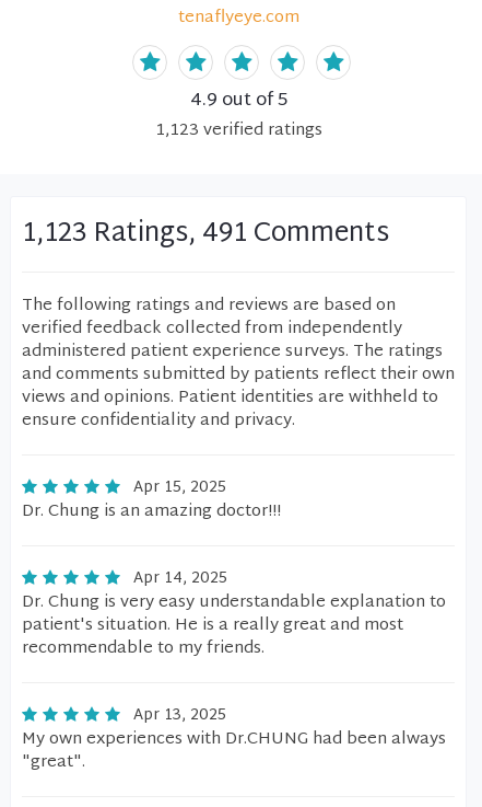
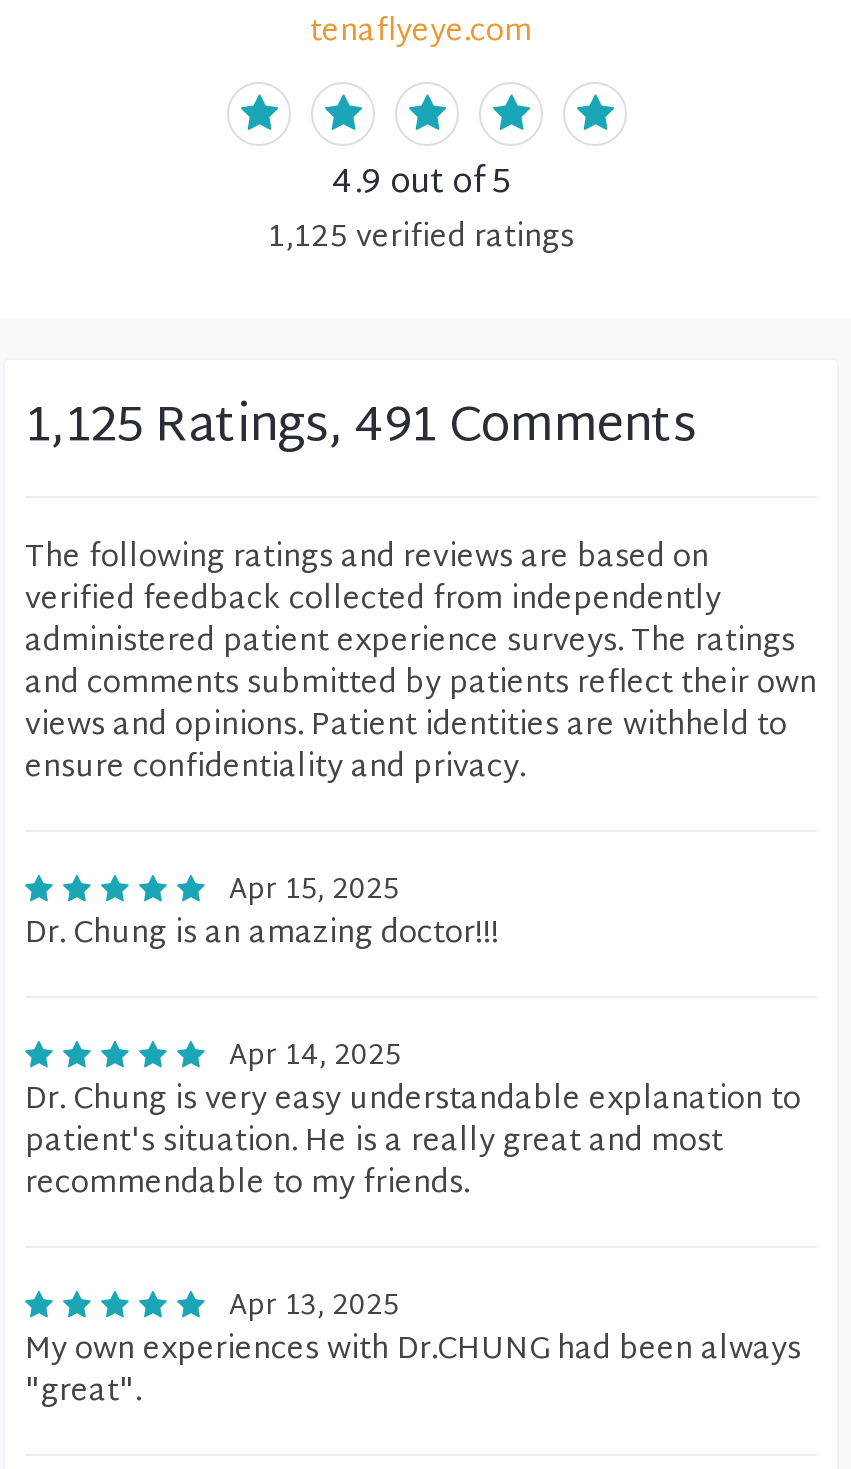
[155,116,322,146] 1,123 verified ratings -> [268,212,574,266] 1,125 verified ratings
[22,210,389,258] 1,123 Ratings, 491 Comments -> [25,384,697,472] 1,125 Ratings, 491 Comments

